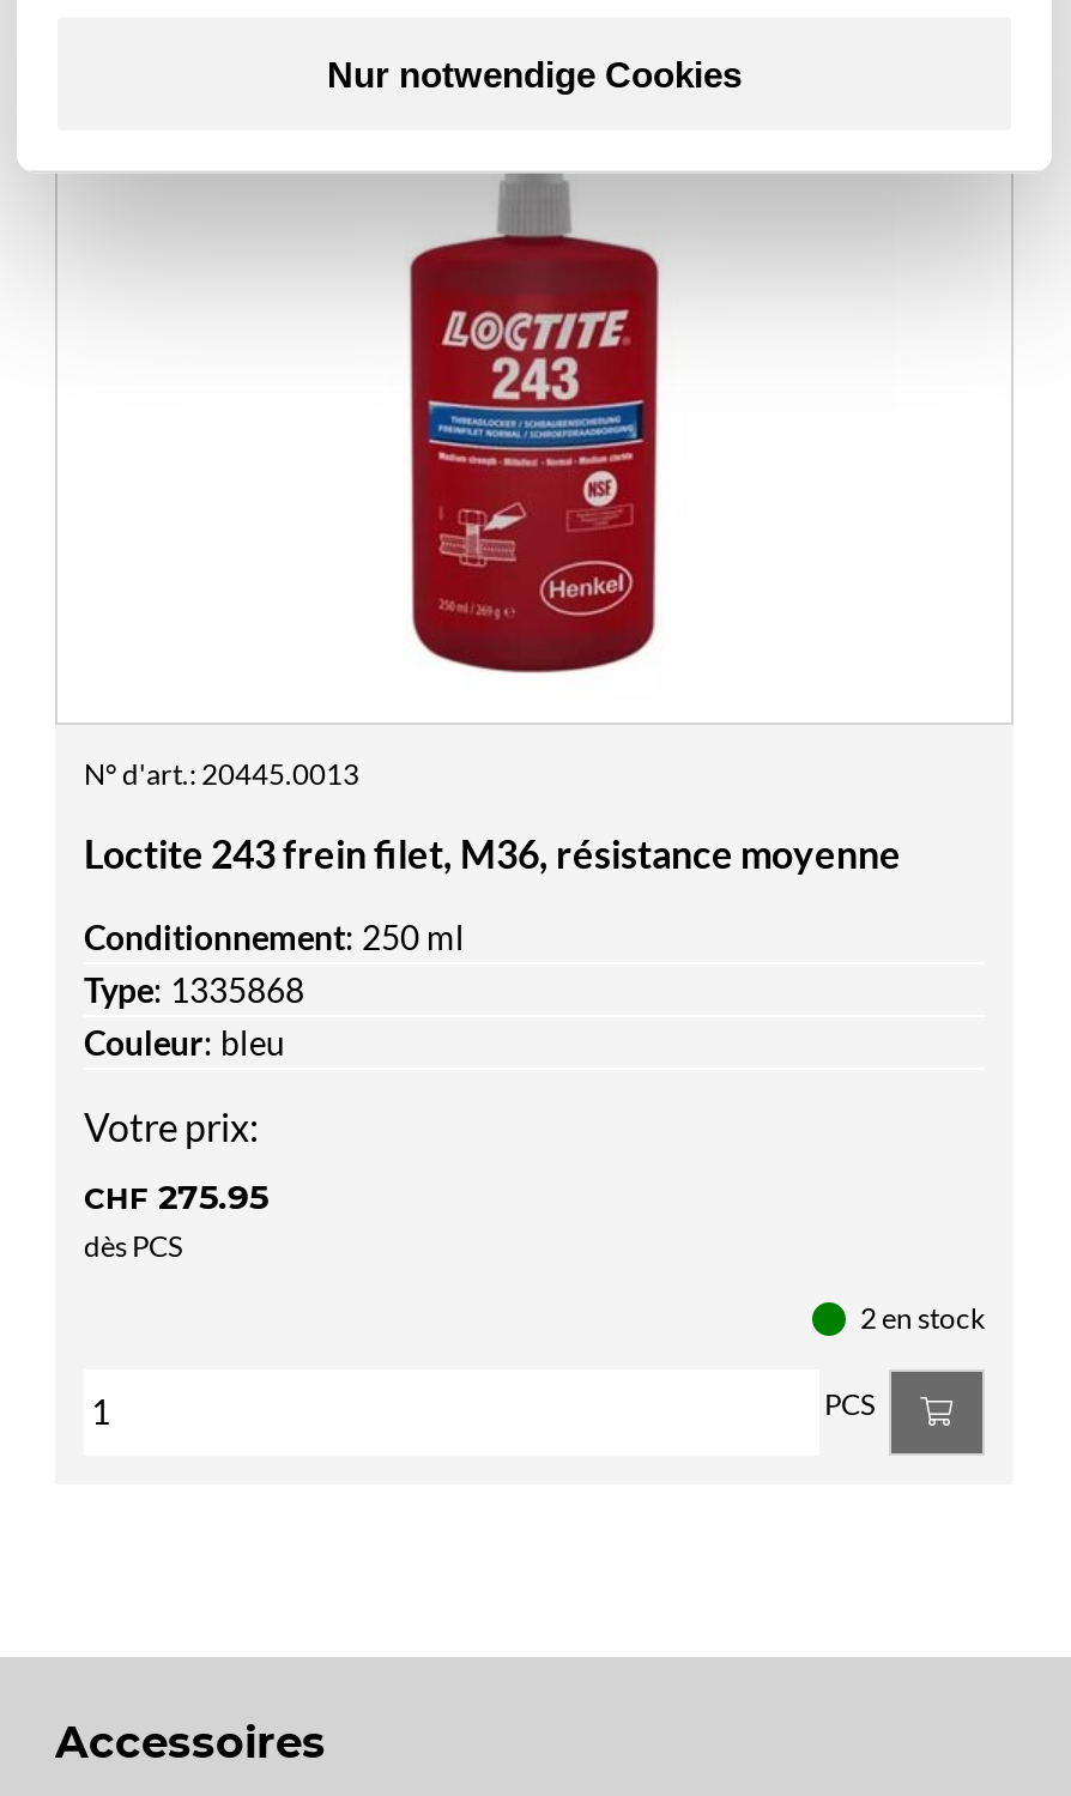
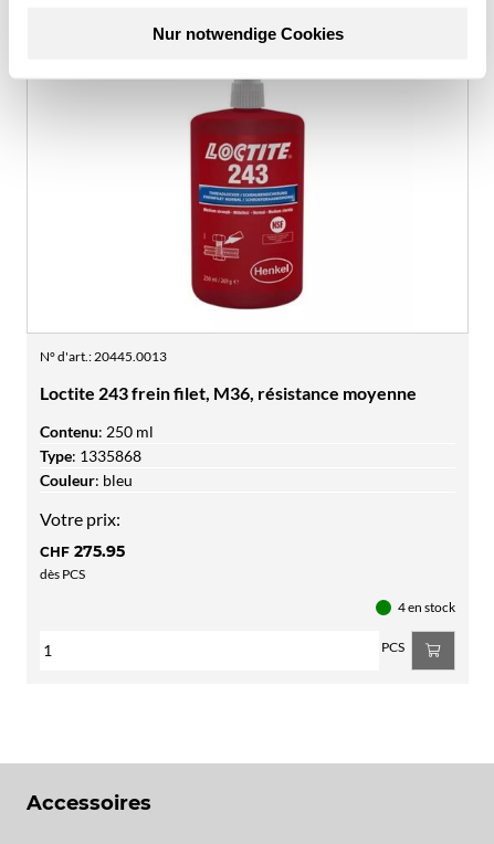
[84,917,465,957] Conditionnement: 250 ml -> [40,422,154,441] Contenu: 250 ml
[860,1300,985,1336] 2 en stock -> [398,599,455,615] 4 en stock

